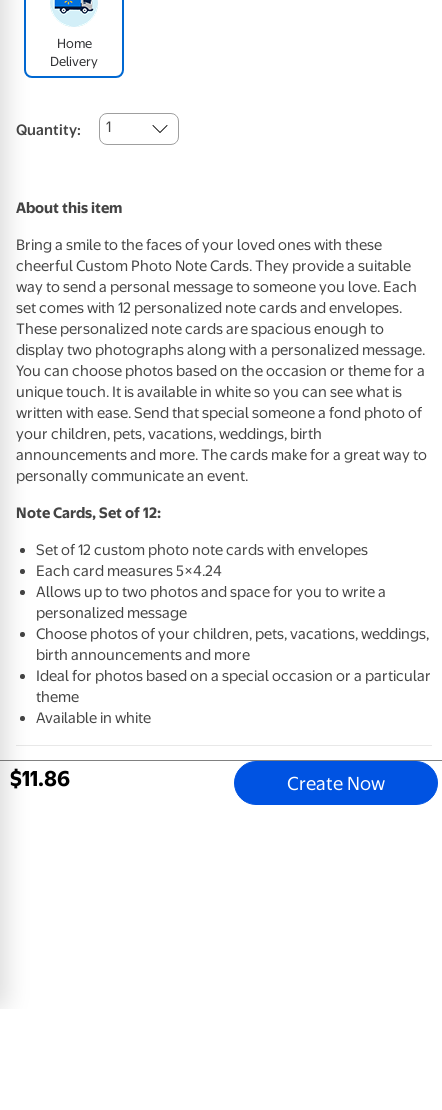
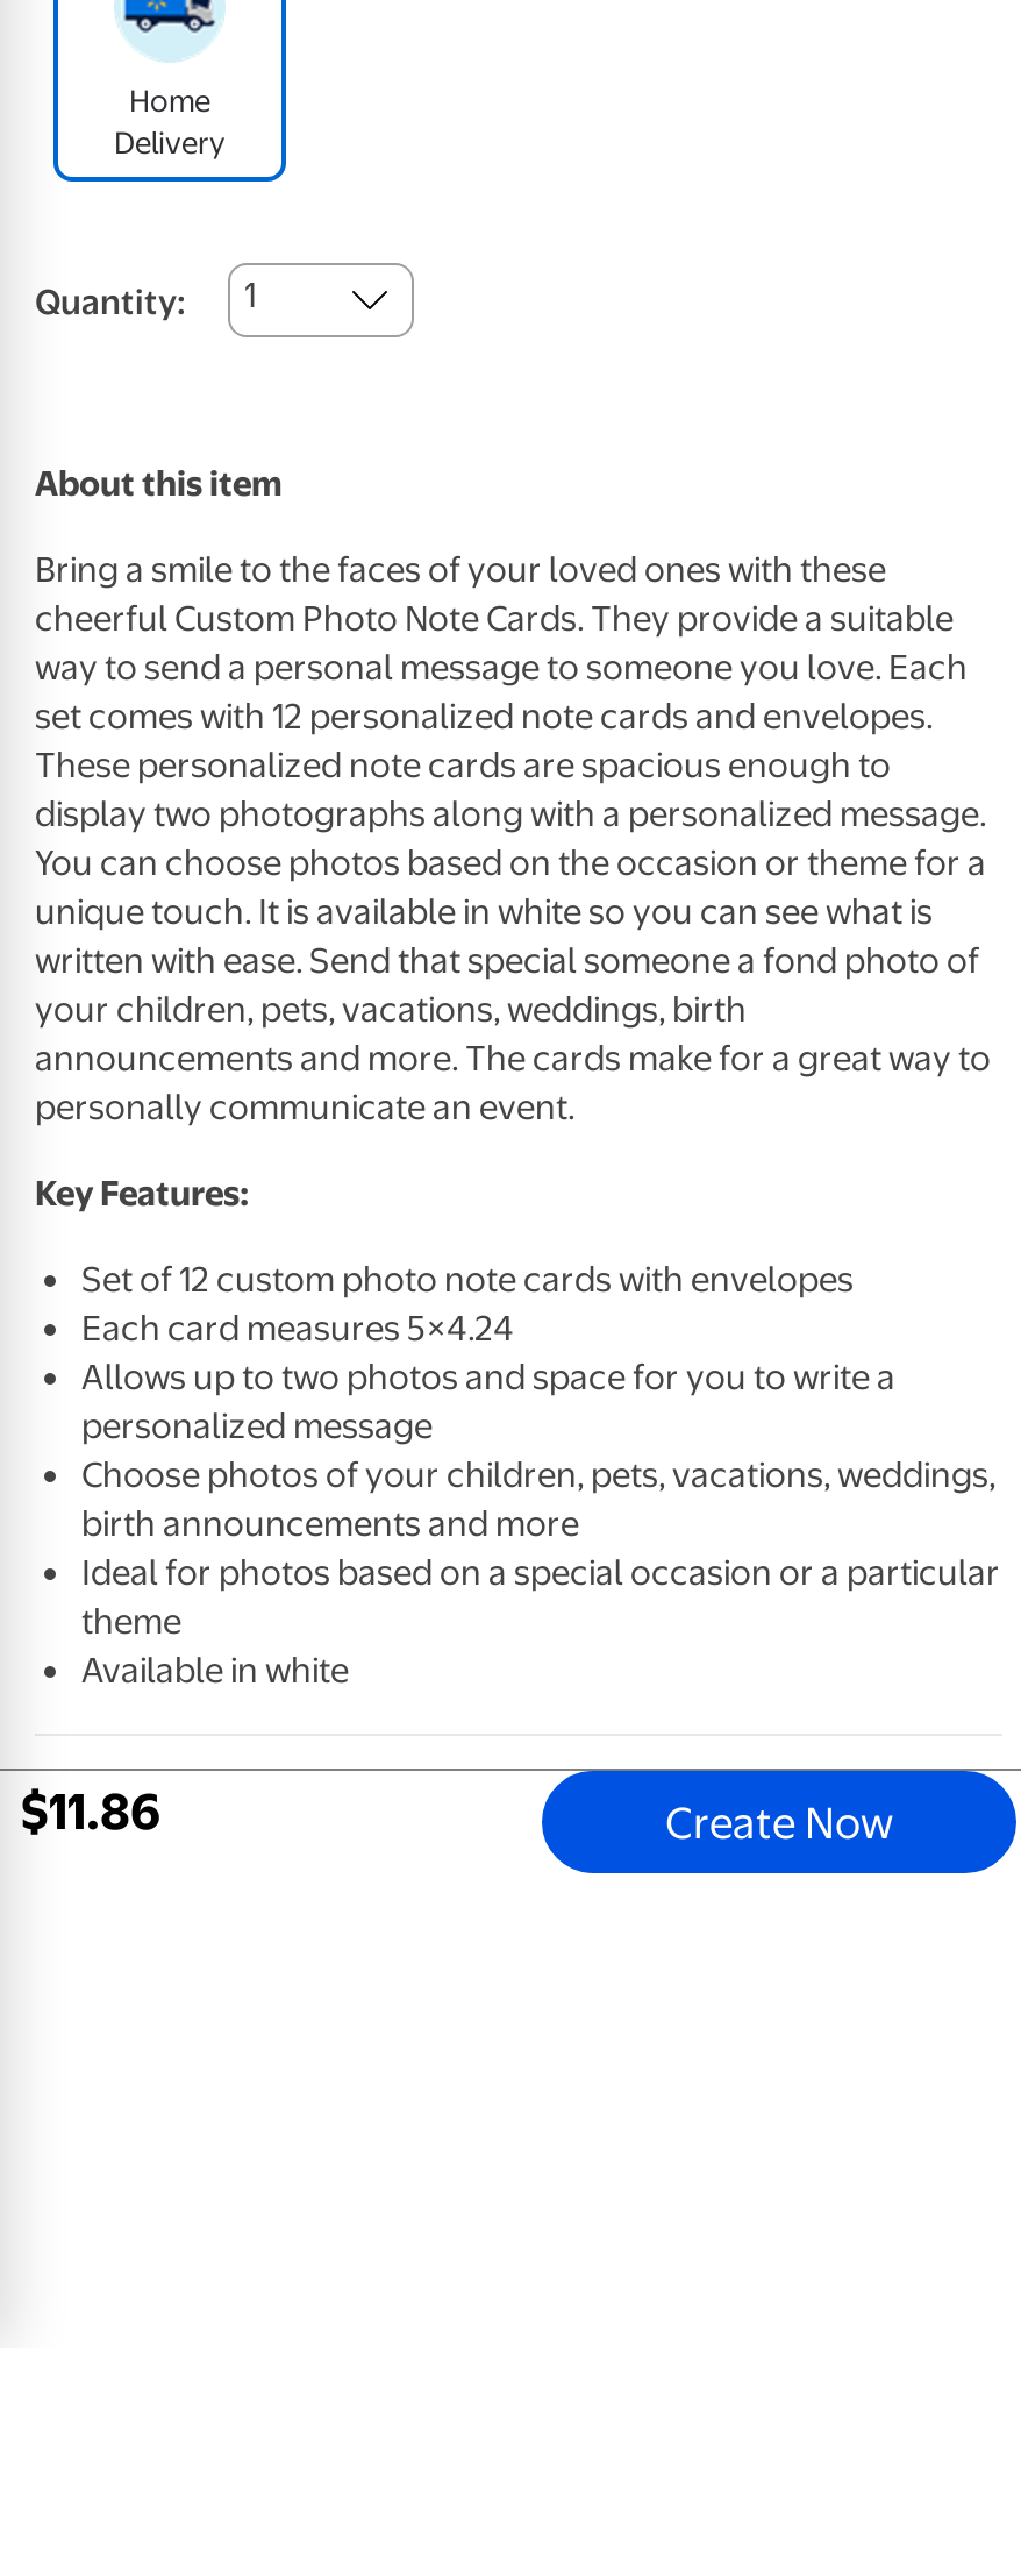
[16,504,161,522] Note Cards, Set of 12: -> [35,1172,249,1214] Key Features:

